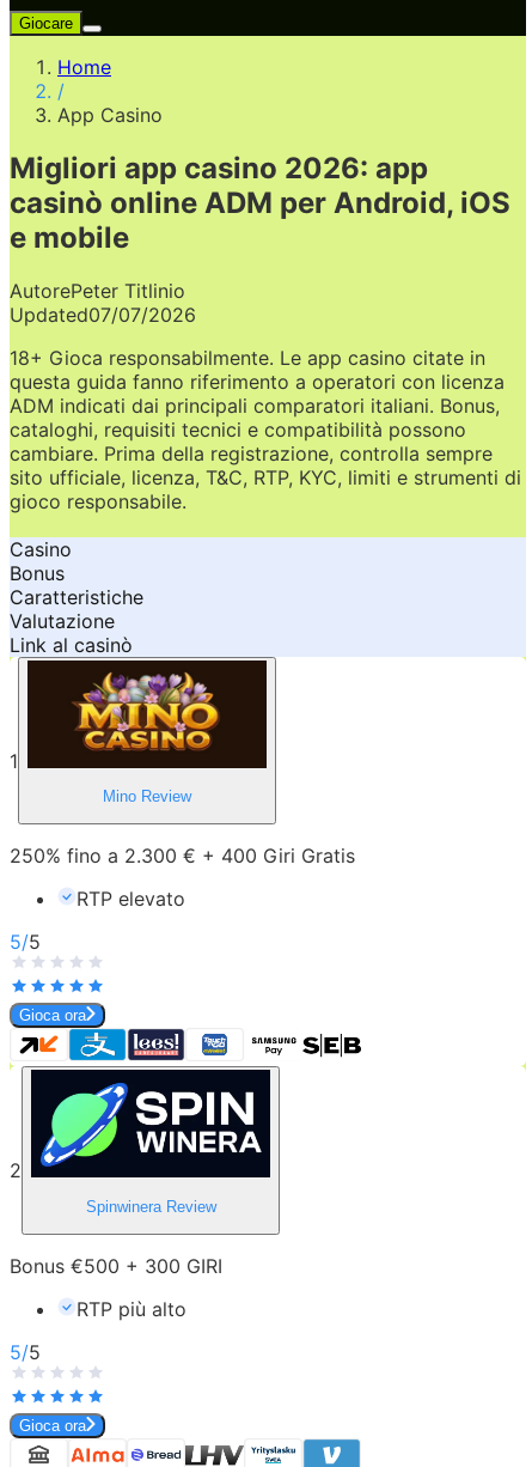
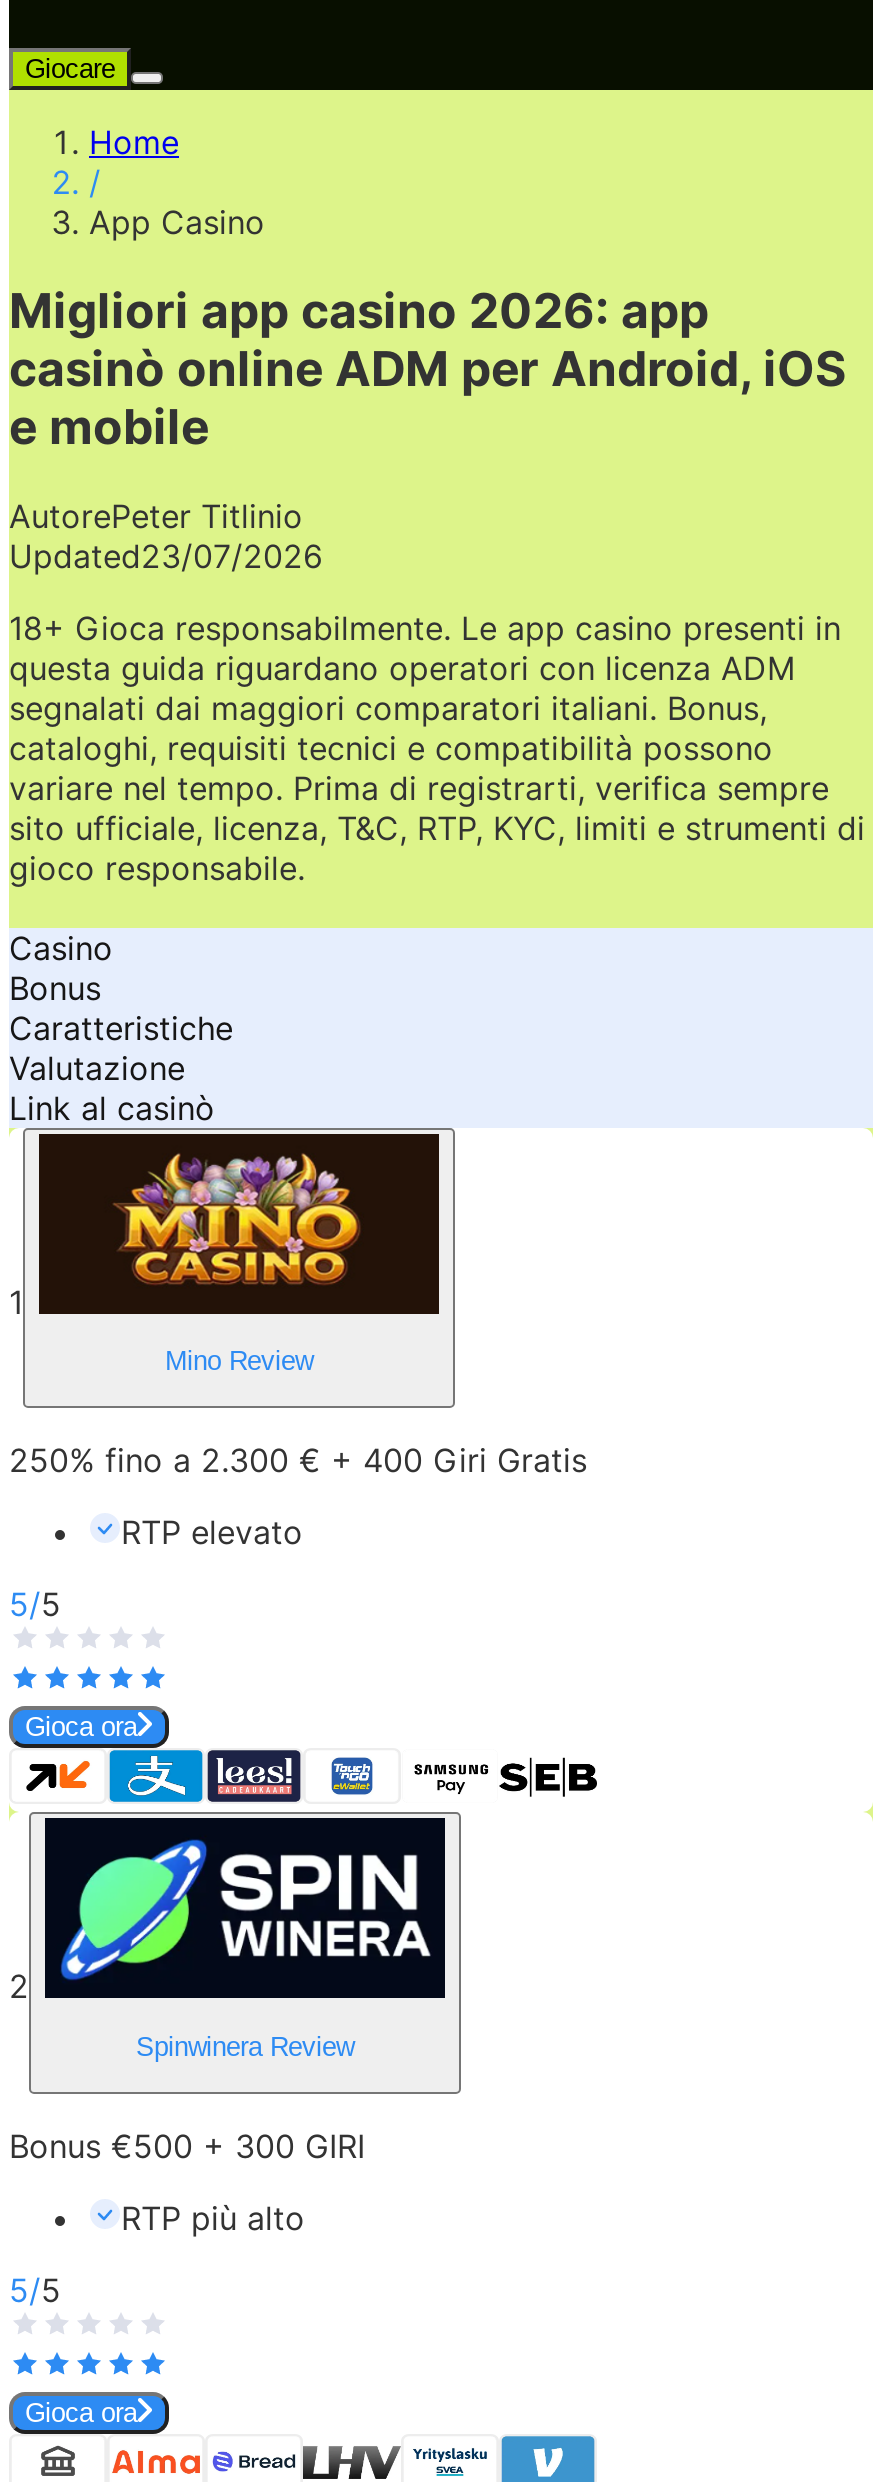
[10,302,196,326] Updated07/07/2026 -> [9,536,323,576] Updated23/07/2026
[10,346,505,417] 18+ Gioca responsabilmente. Le app casino citate in | questa guida fanno riferimento a operatori con licenza | ADM indicati dai principali comparatori italiani. Bonus, -> [9,608,841,728] 18+ Gioca responsabilmente. Le app casino presenti in | questa guida riguardano operatori con licenza ADM | segnalati dai maggiori comparatori italiani. Bonus,
[10,441,493,465] cambiare. Prima della registrazione, controlla sempre -> [9,768,829,808] variare nel tempo. Prima di registrarti, verifica sempre

